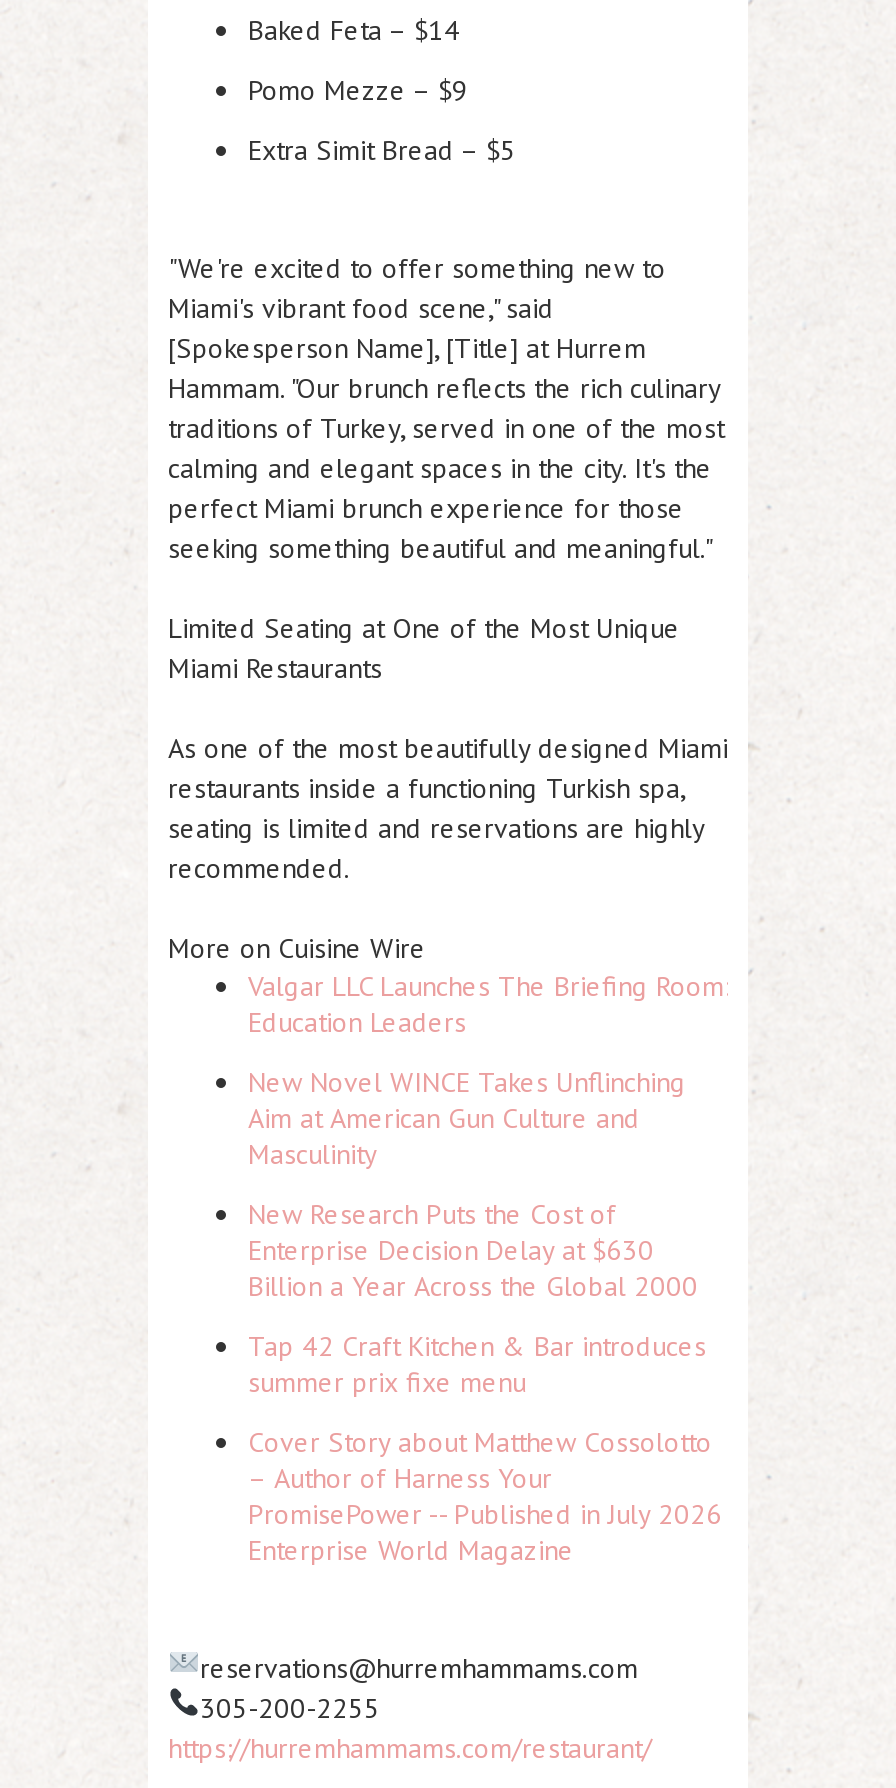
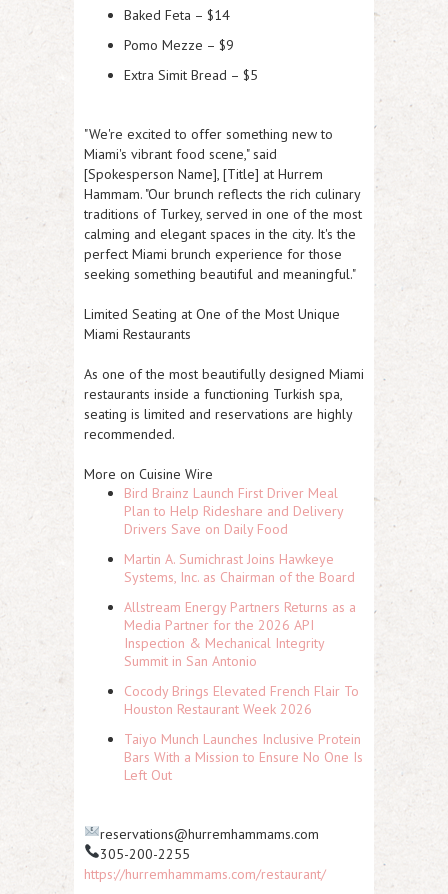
[248,968,728,1040] Valgar LLC Launches The Briefing Room: | Education Leaders -> [124,484,343,538] Bird Brainz Launch First Driver Meal | Plan to Help Rideshare and Delivery | Drivers Save on Daily Food
[248,1064,686,1172] New Novel WINCE Takes Unflinching | Aim at American Gun Culture and | Masculinity -> [124,550,355,586] Martin A. Sumichrast Joins Hawkeye | Systems, Inc. as Chairman of the Board
[248,1196,698,1304] New Research Puts the Cost of | Enterprise Decision Delay at $630 | Billion a Year Across the Global 2000 -> [124,598,356,670] Allstream Energy Partners Returns as a | Media Partner for the 2026 API | Inspection & Mechanical Integrity | Summit in San Antonio
[248,1328,706,1400] Tap 42 Craft Kitchen & Bar introduces | summer prix fixe menu -> [124,682,359,718] Cocody Brings Elevated French Flair To | Houston Restaurant Week 2026
[248,1424,722,1568] Cover Story about Matthew Cossolotto | – Author of Harness Your | PromisePower -- Published in July 2026 | Enterprise World Magazine -> [124,730,363,784] Taiyo Munch Launches Inclusive Protein | Bars With a Mission to Ensure No One Is | Left Out

